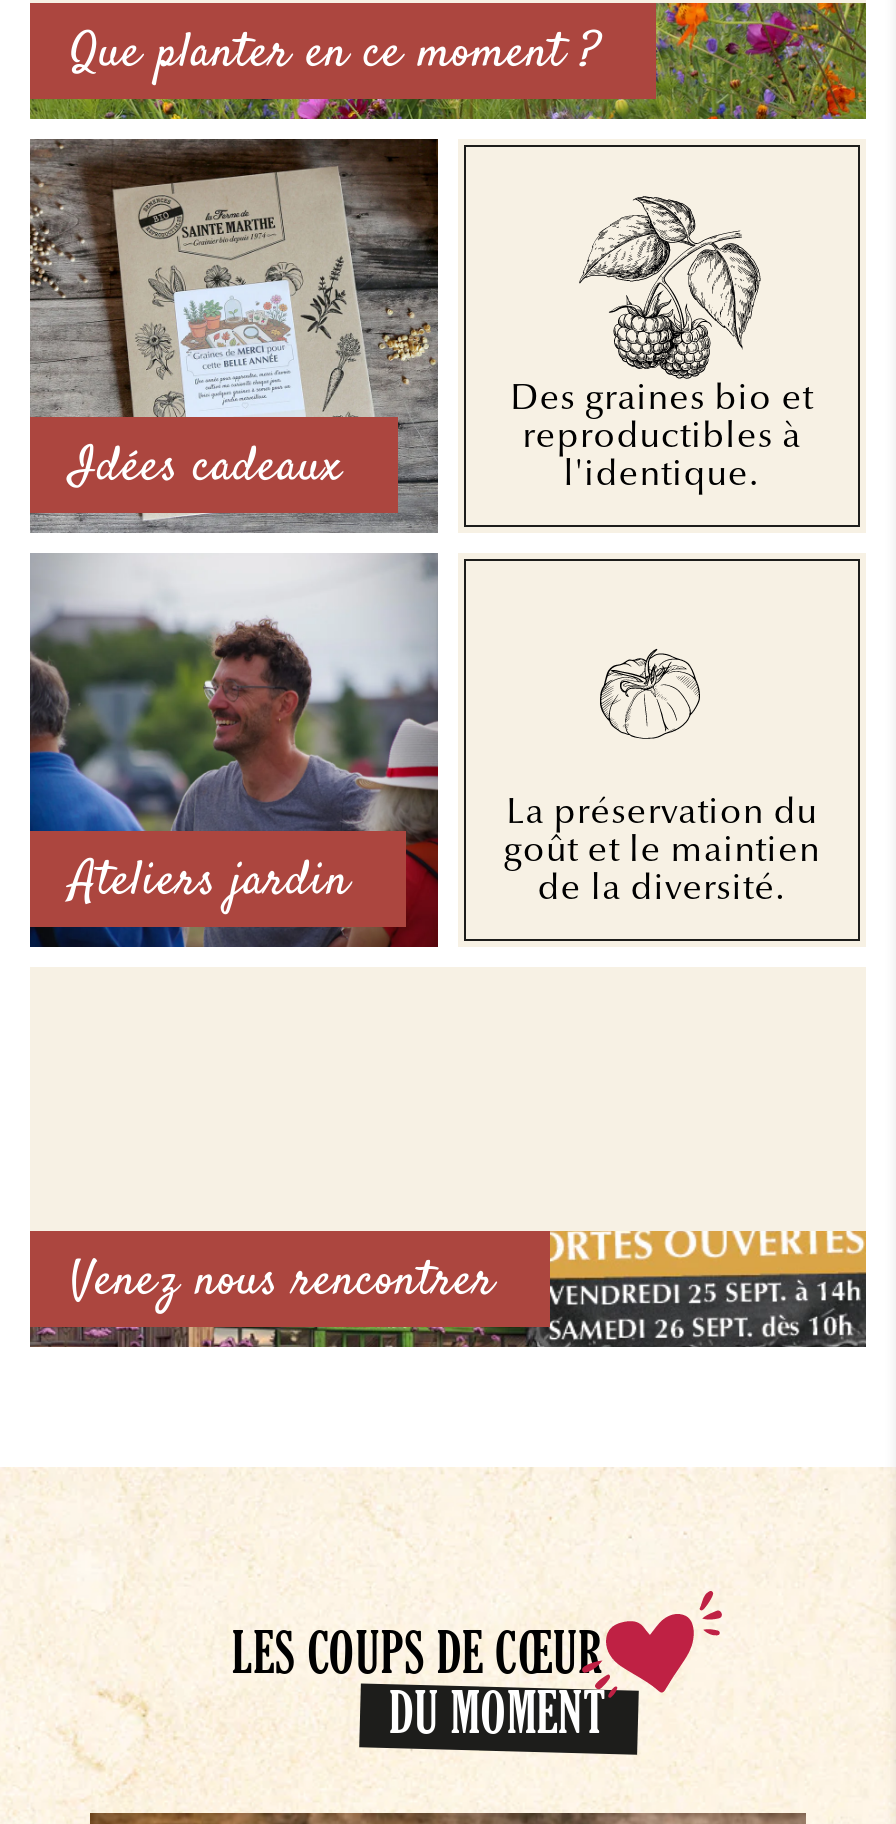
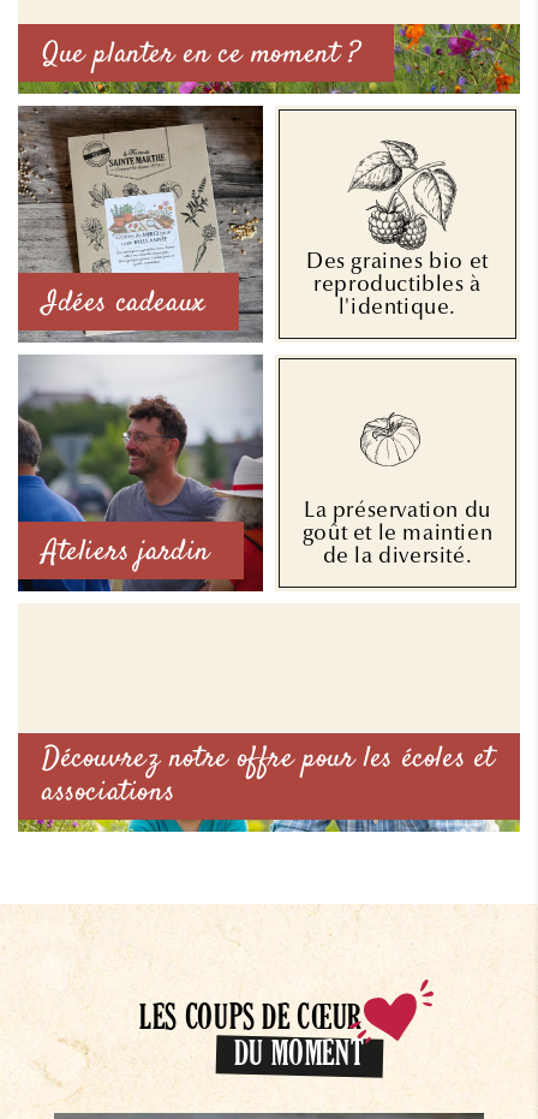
[70,1249,510,1317] Venez nous rencontrer -> [42,740,495,814] Découvrez notre offre pour les écoles et | associations

